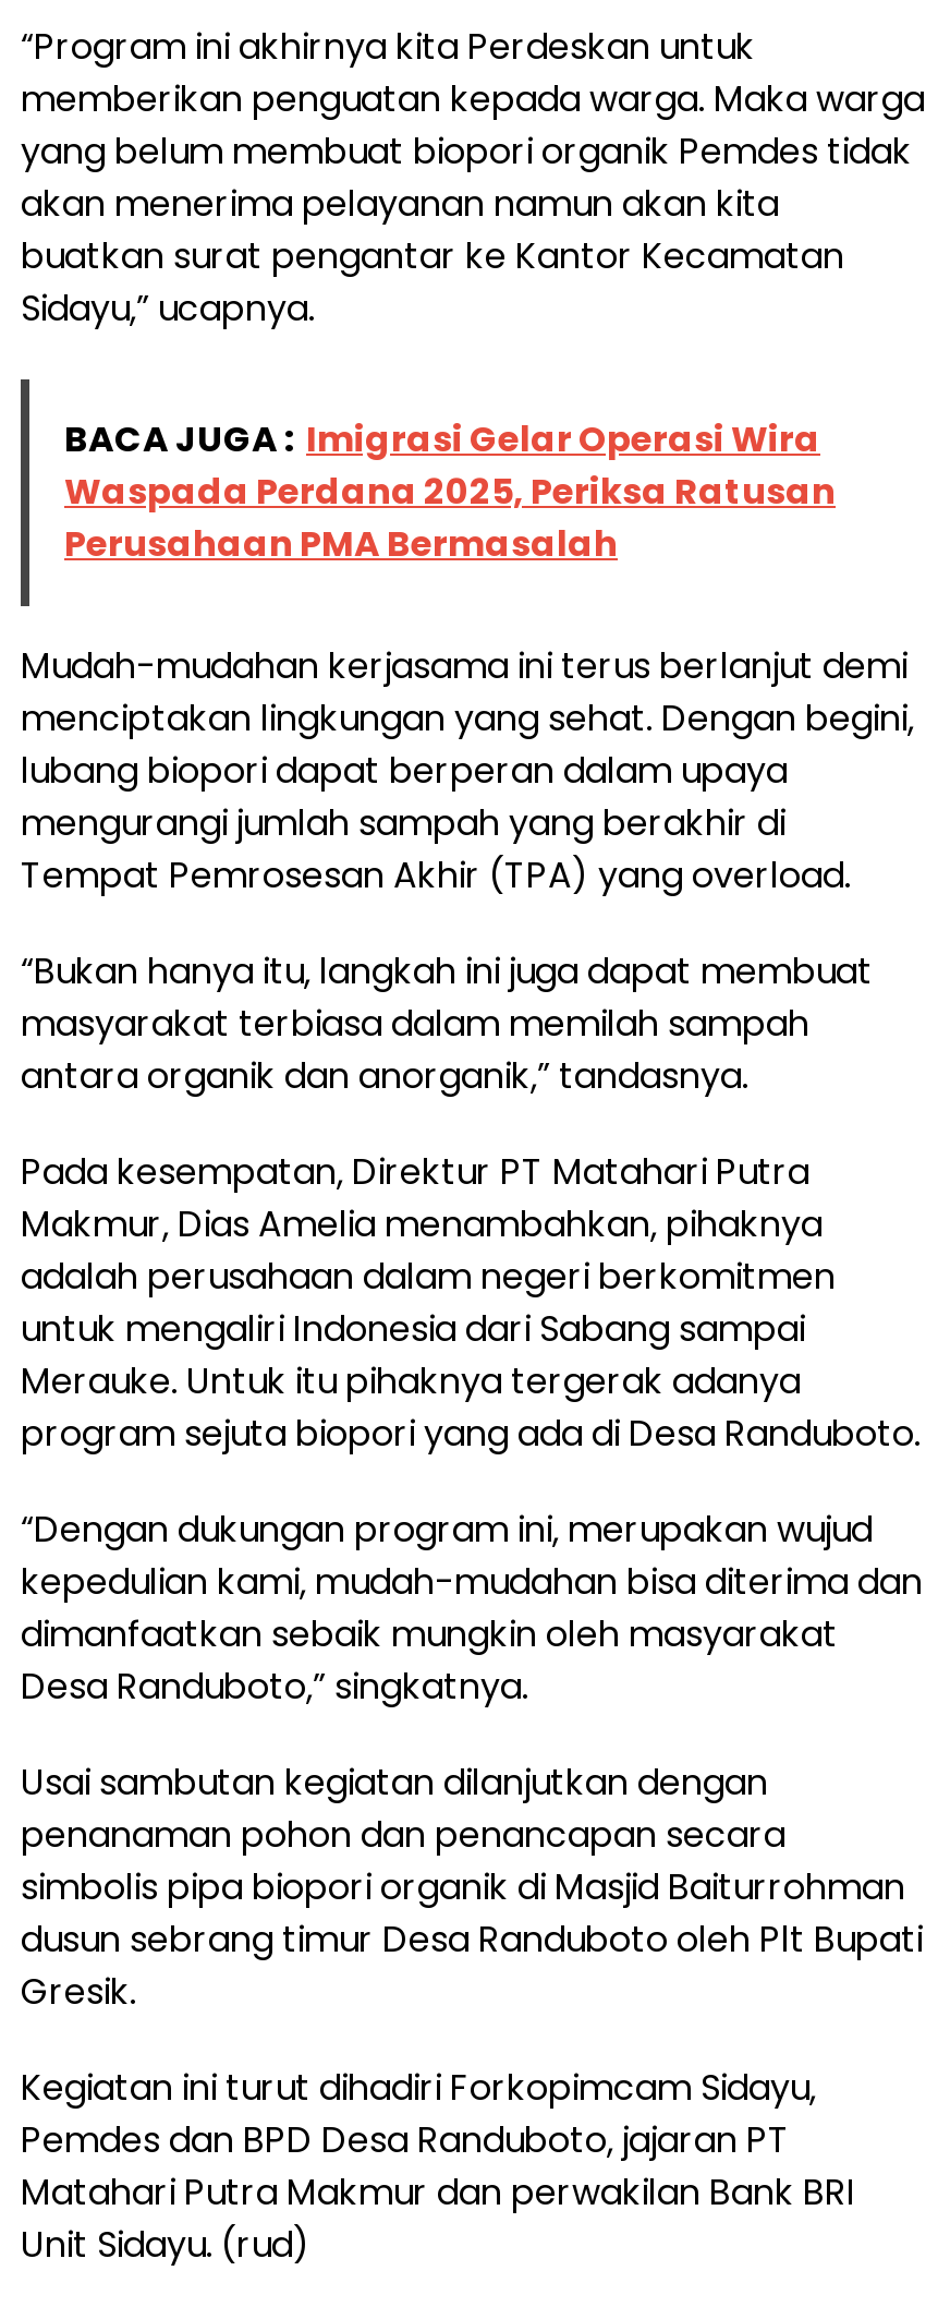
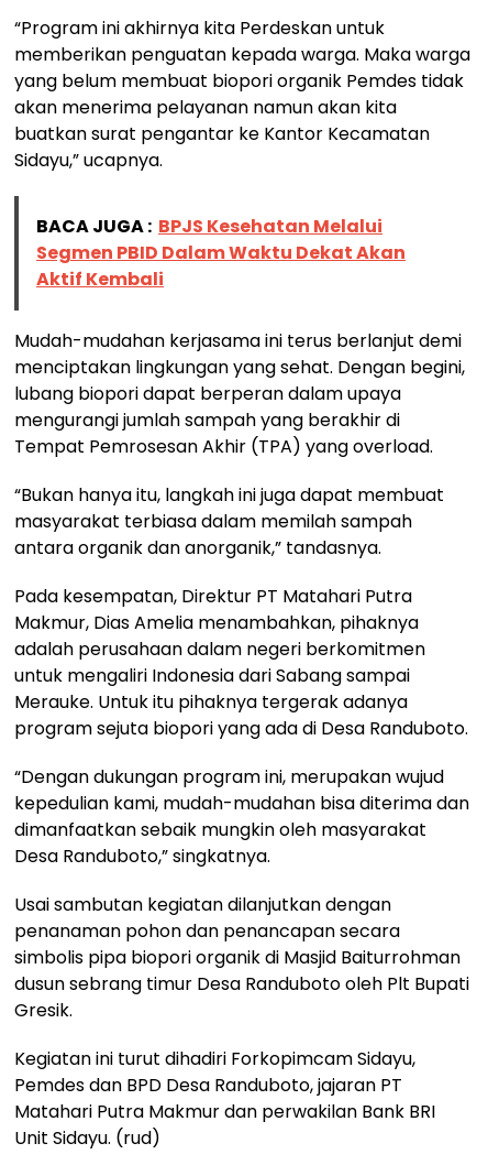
[64,414,836,569] BACA JUGA : Imigrasi Gelar Operasi Wira | Waspada Perdana 2025, Periksa Ratusan | Perusahaan PMA Bermasalah -> [36,214,406,292] BACA JUGA : BPJS Kesehatan Melalui | Segmen PBID Dalam Waktu Dekat Akan | Aktif Kembali

